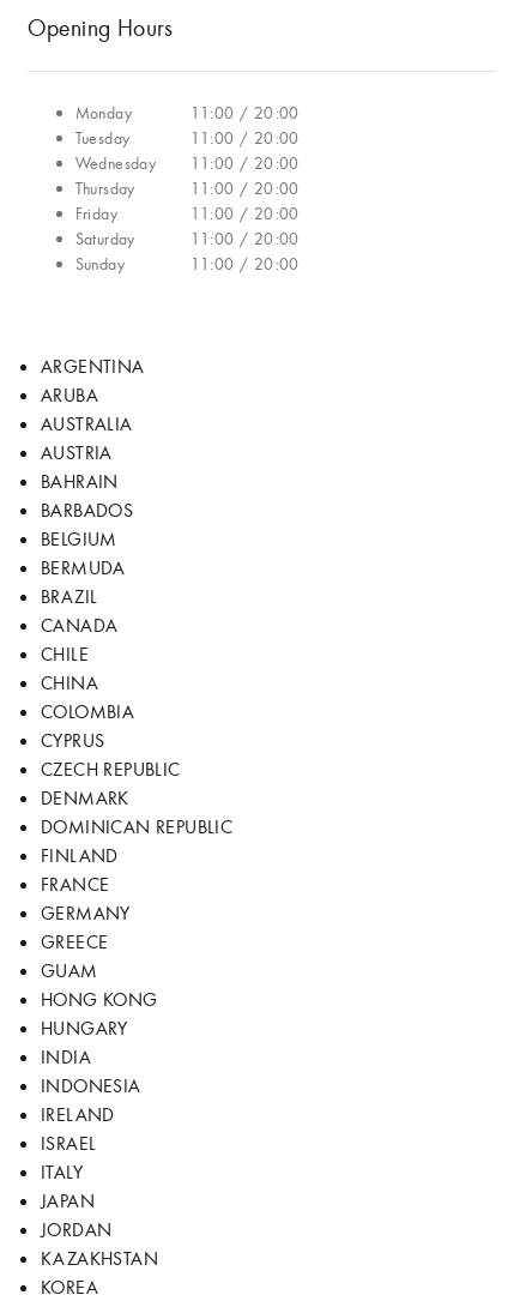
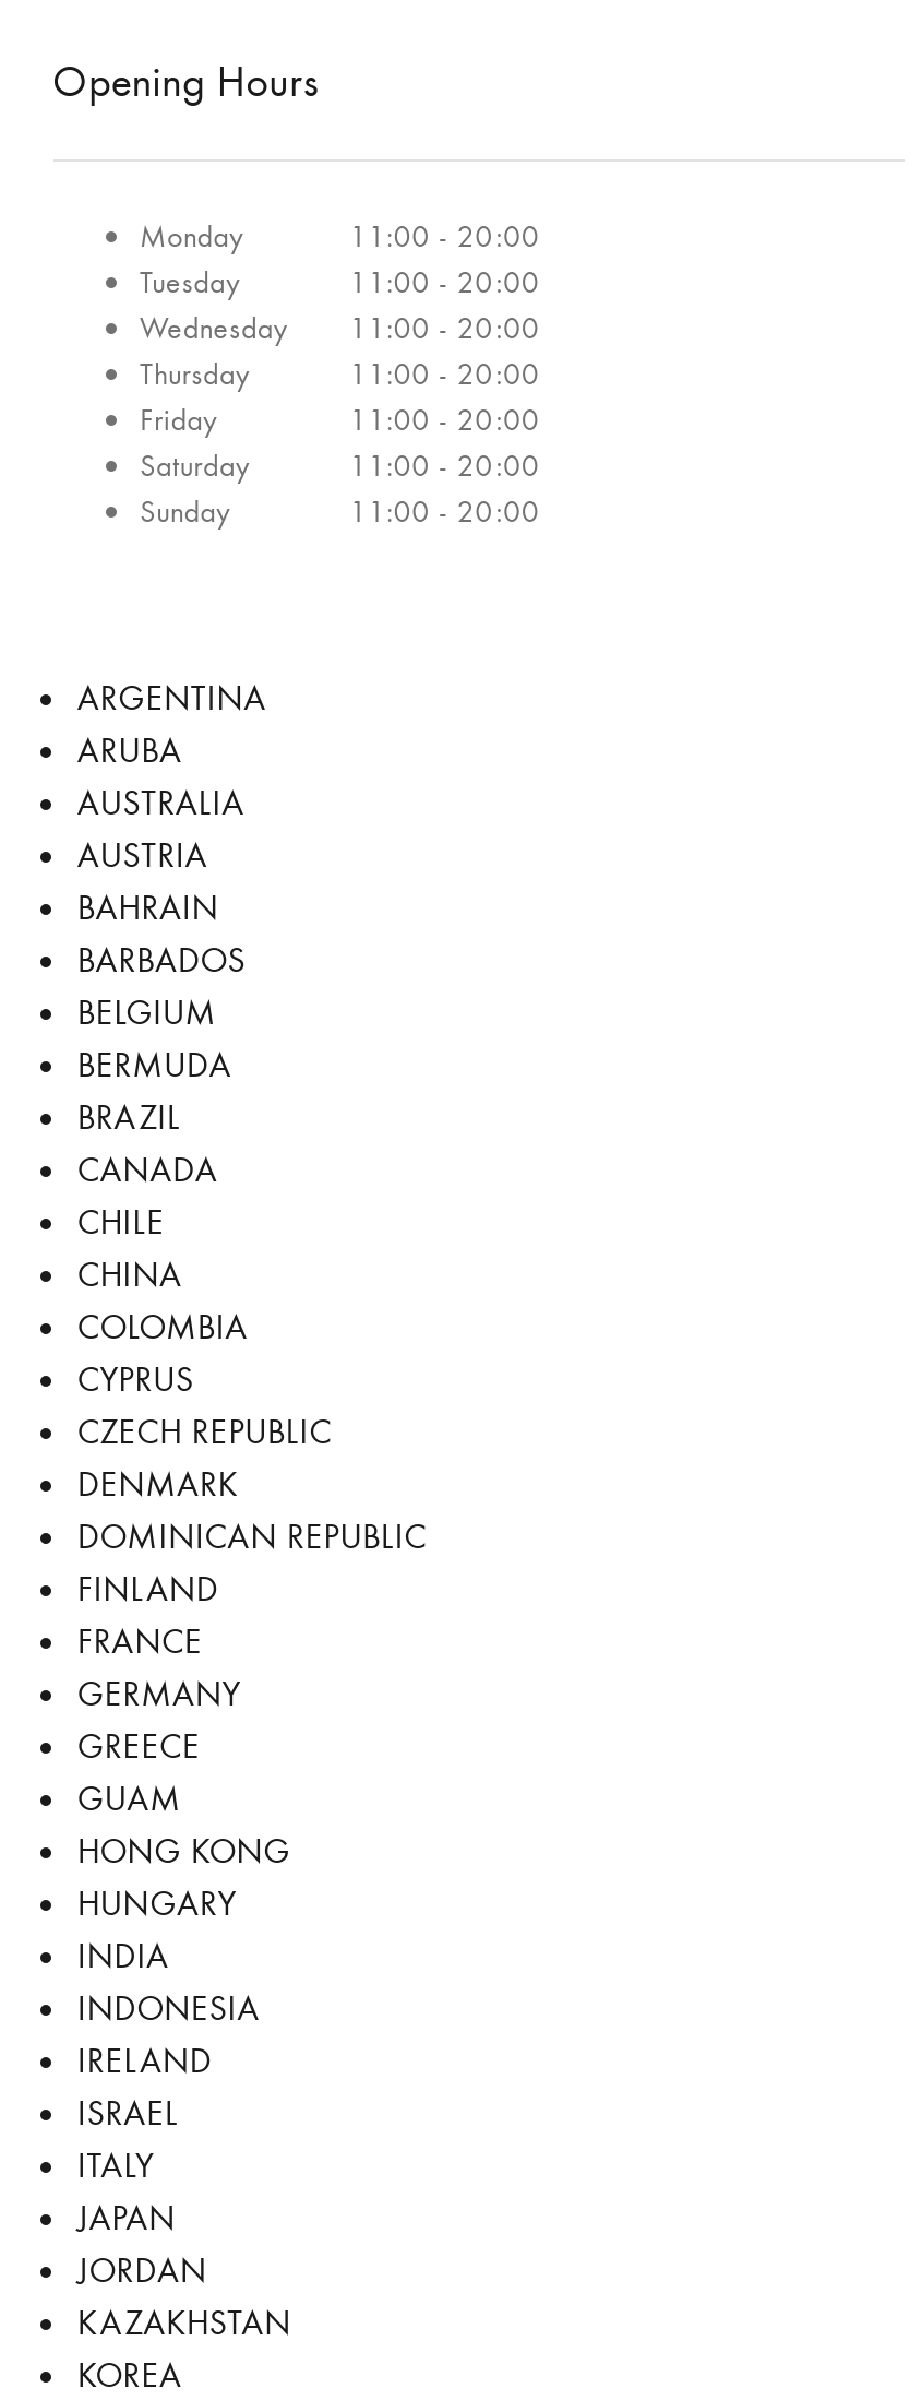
[190,102,299,124] 11:00 / 20:00 -> [350,216,540,256] 11:00 - 20:00
[190,127,299,149] 11:00 / 20:00 -> [350,262,540,301] 11:00 - 20:00
[75,152,299,174] Wednesday 11:00 / 20:00 -> [140,308,540,347] Wednesday 11:00 - 20:00
[190,177,299,199] 11:00 / 20:00 -> [350,354,540,393] 11:00 - 20:00
[190,203,299,224] 11:00 / 20:00 -> [350,400,540,439] 11:00 - 20:00
[190,228,299,249] 11:00 / 20:00 -> [350,445,540,485] 11:00 - 20:00
[190,253,299,275] 11:00 / 20:00 -> [350,491,540,531] 11:00 - 20:00

